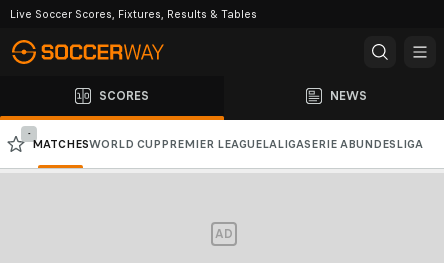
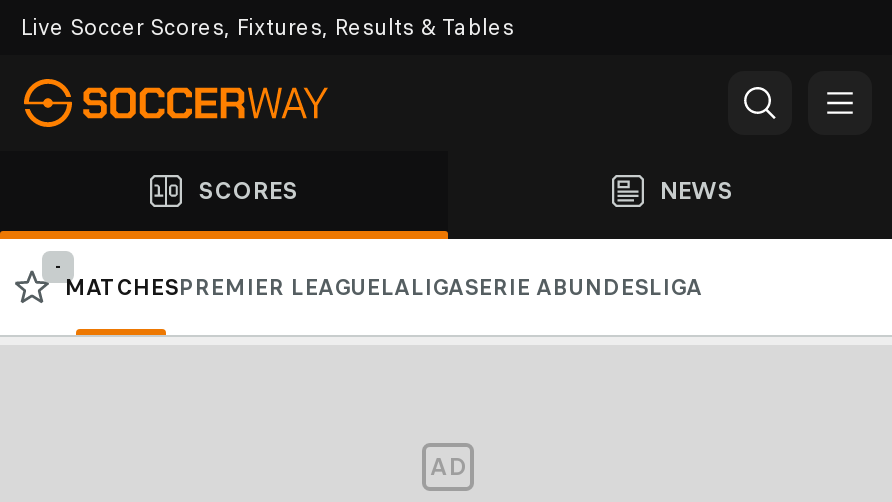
[32,137,423,151] MATCHESWORLD CUP PREMIER LEAGUELALIGASERIE A BUNDESLIGA -> [64,273,702,301] MATCHESPREMIER LEAGUELALIGASERIE ABUNDESLIGA

